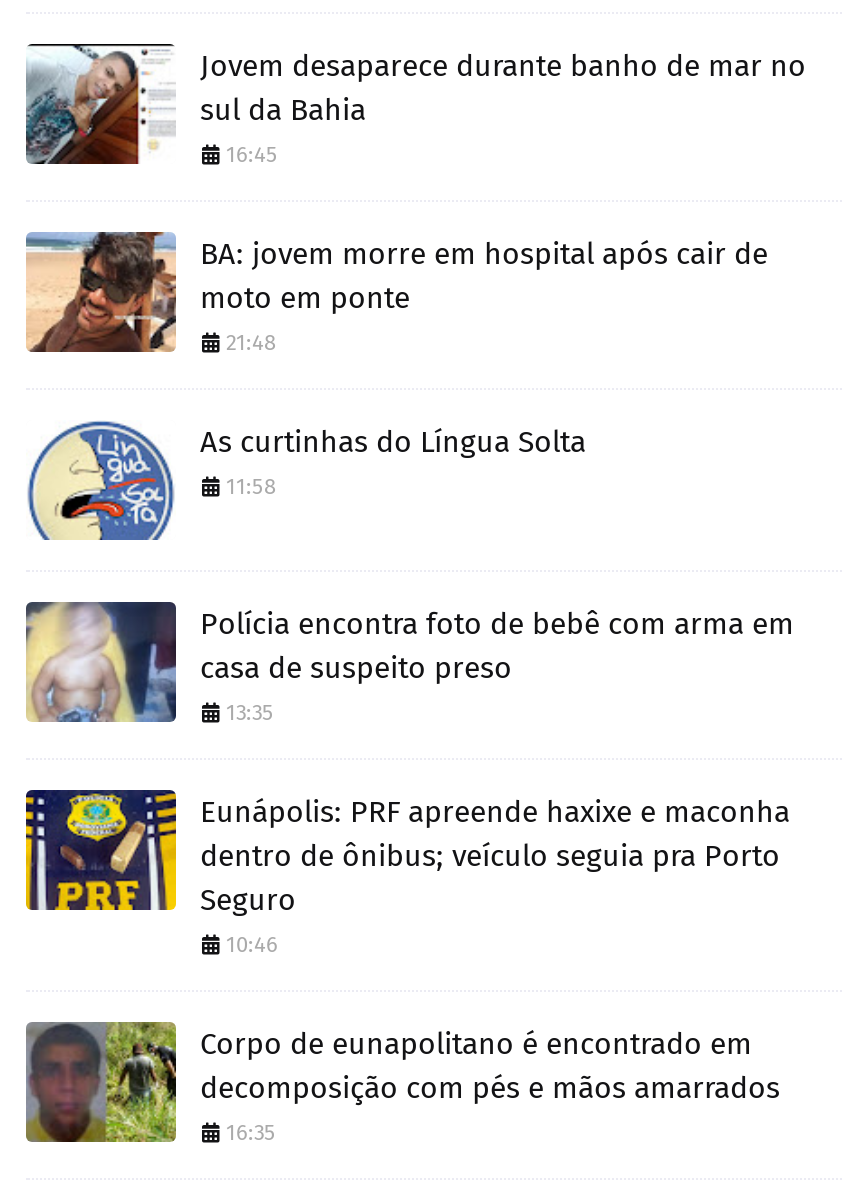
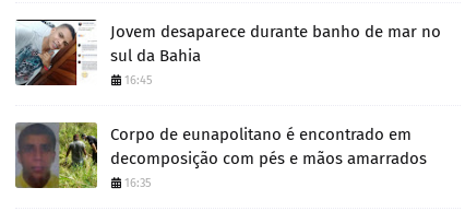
[26,232,768,500] [image] | BA: jovem morre em hospital após cair de | moto em ponte | 21:48 | As curtinhas do Língua Solta | 11:58 -> none
[26,420,176,542] [image] -> none
[24,600,794,958] [image] | Polícia encontra foto de bebê com arma em | casa de suspeito preso | 13:35 | Eunápolis: PRF apreende haxixe e maconha | dentro de ônibus; veículo seguia pra Porto | Seguro | 10:46 -> none
[24,788,172,912] [image] -> none

